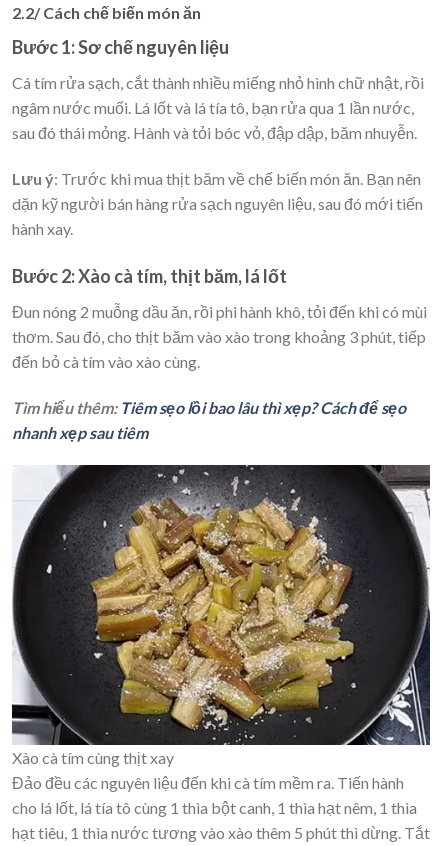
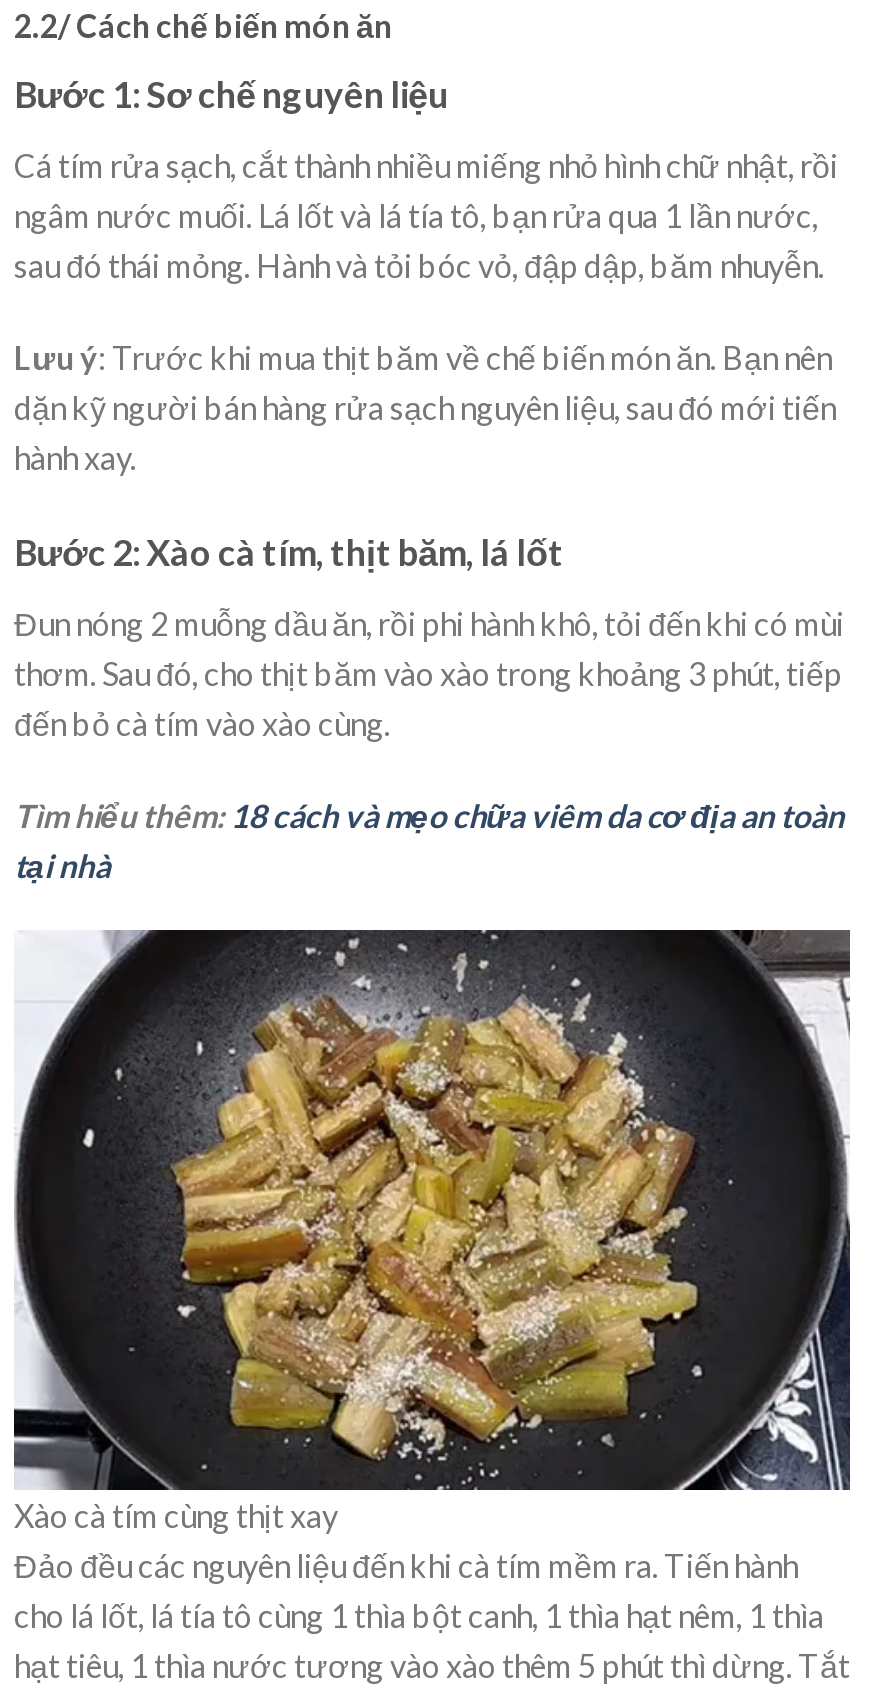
[12,398,406,442] Tìm hiểu thêm: Tiêm sẹo lồi bao lâu thì xẹp? Cách để sẹo | nhanh xẹp sau tiêm -> [14,795,844,883] Tìm hiểu thêm: 18 cách và mẹo chữa viêm da cơ địa an toàn | tại nhà

